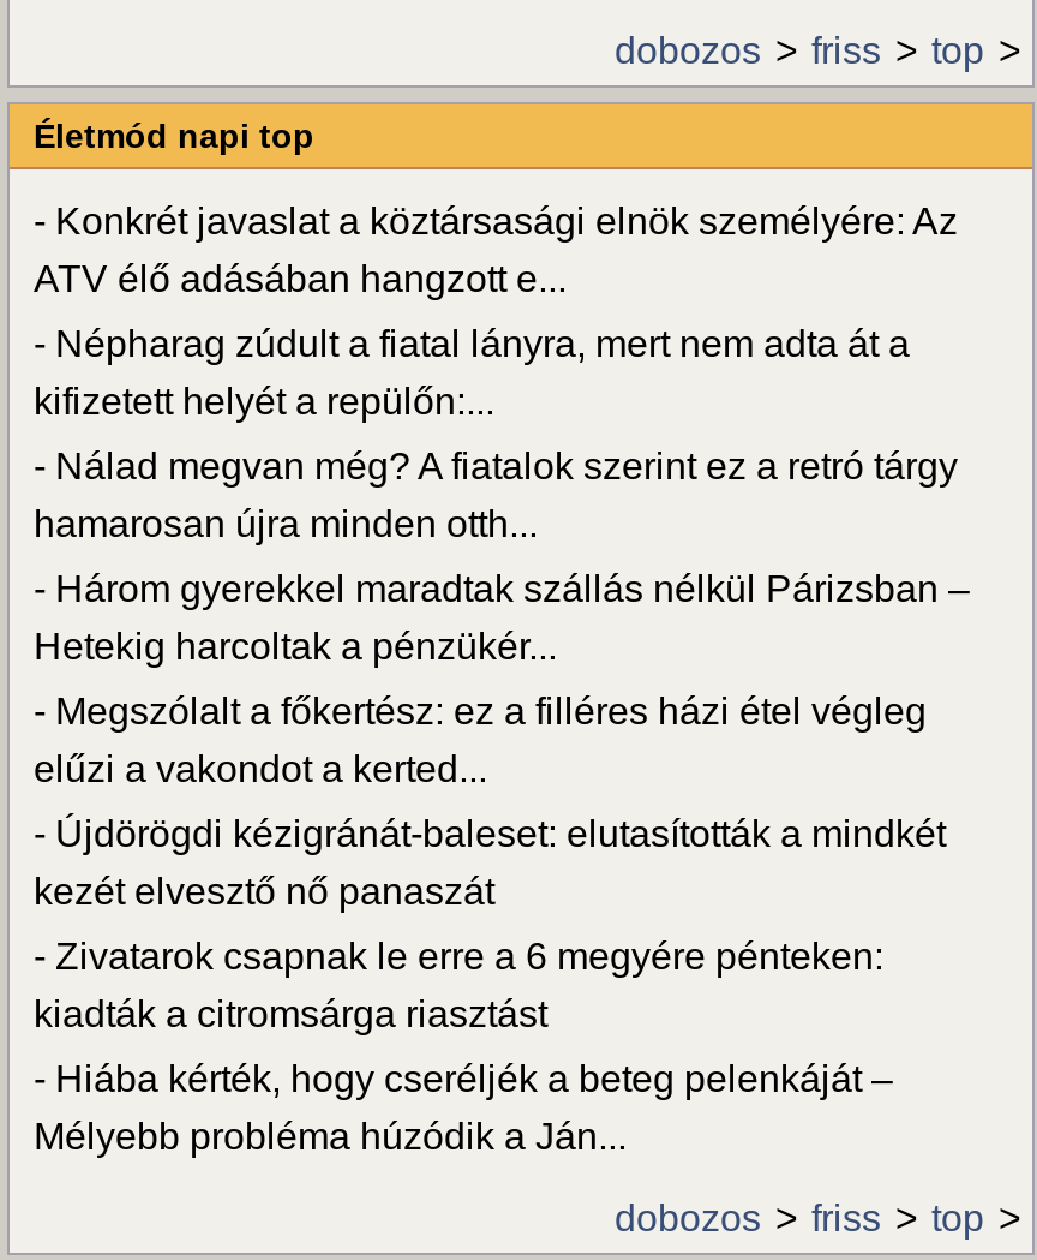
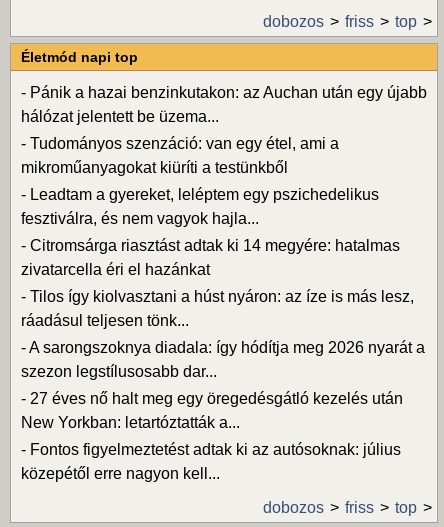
[34,201,958,299] - Konkrét javaslat a köztársasági elnök személyére: Az | ATV élő adásában hangzott e... -> [21,84,427,125] - Pánik a hazai benzinkutakon: az Auchan után egy újabb | hálózat jelentett be üzema...
[34,323,910,422] - Népharag zúdult a fiatal lányra, mert nem adta át a | kifizetett helyét a repülőn:... -> [21,135,339,176] - Tudományos szenzáció: van egy étel, ami a | mikroműanyagokat kiüríti a testünkből
[34,446,958,544] - Nálad megvan még? A fiatalok szerint ez a retró tárgy | hamarosan újra minden otth... -> [21,186,379,227] - Leadtam a gyereket, leléptem egy pszichedelikus | fesztiválra, és nem vagyok hajla...
[34,568,970,667] - Három gyerekkel maradtak szállás nélkül Párizsban – | Hetekig harcoltak a pénzükér... -> [21,237,400,278] - Citromsárga riasztást adtak ki 14 megyére: hatalmas | zivatarcella éri el hazánkat
[34,691,927,789] - Megszólalt a főkertész: ez a filléres házi étel végleg | elűzi a vakondot a kerted... -> [21,288,414,329] - Tilos így kiolvasztani a húst nyáron: az íze is más lesz, | ráadásul teljesen tönk...
[34,813,946,912] - Újdörögdi kézigránát-baleset: elutasították a mindkét | kezét elvesztő nő panaszát -> [21,339,425,380] - A sarongszoknya diadala: így hódítja meg 2026 nyarát a | szezon legstílusosabb dar...
[34,936,883,1034] - Zivatarok csapnak le erre a 6 megyére pénteken: | kiadták a citromsárga riasztást -> [21,390,403,431] - 27 éves nő halt meg egy öregedésgátló kezelés után | New Yorkban: letartóztatták a...
[34,1058,893,1157] - Hiába kérték, hogy cseréljék a beteg pelenkáját – | Mélyebb probléma húzódik a Ján... -> [21,441,401,482] - Fontos figyelmeztetést adtak ki az autósoknak: július | közepétől erre nagyon kell...

